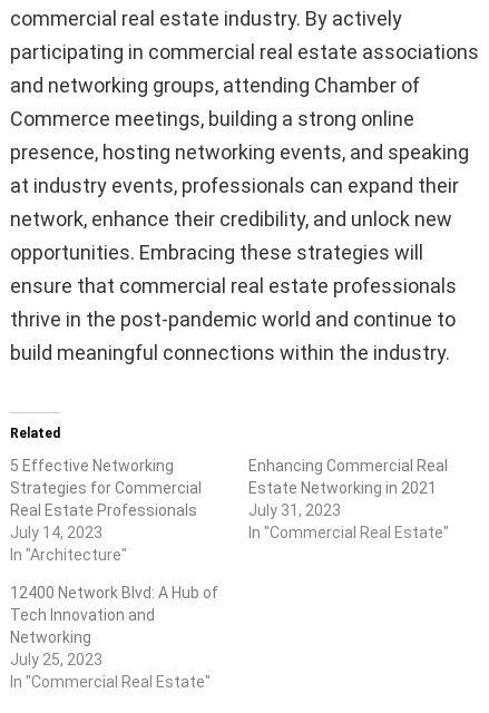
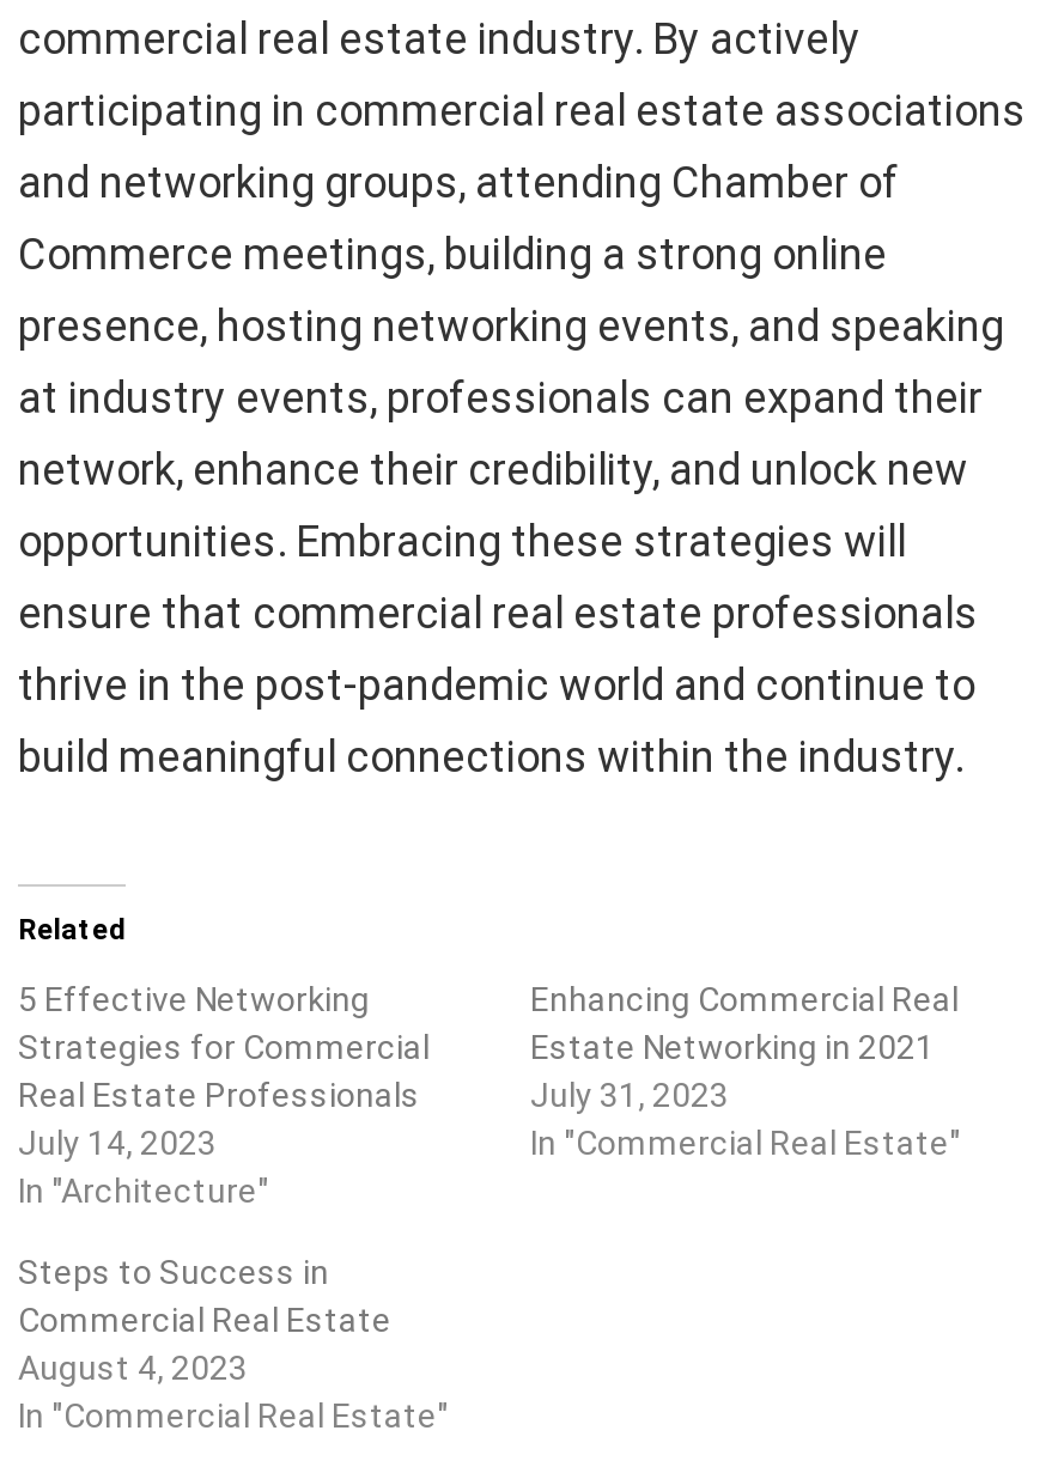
[10,583,218,668] 12400 Network Blvd: A Hub of | Tech Innovation and | Networking | July 25, 2023 -> [18,1252,391,1386] Steps to Success in | Commercial Real Estate | August 4, 2023

